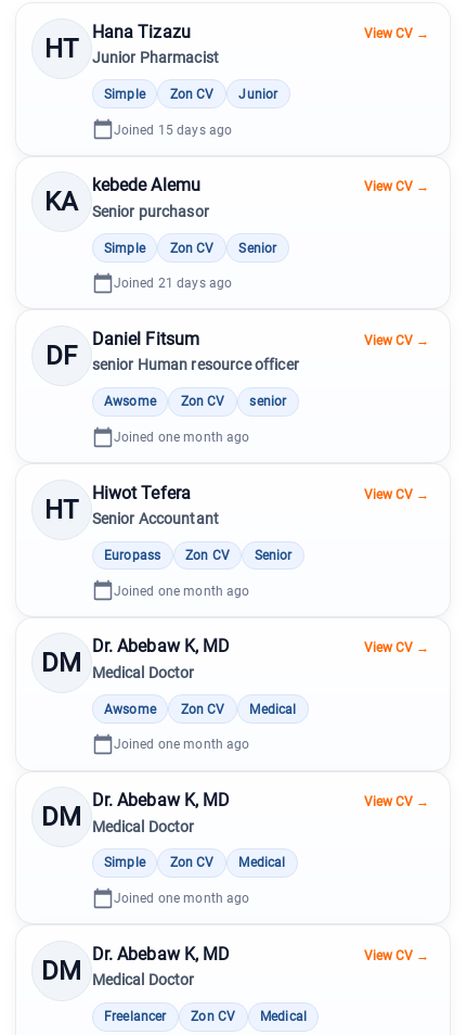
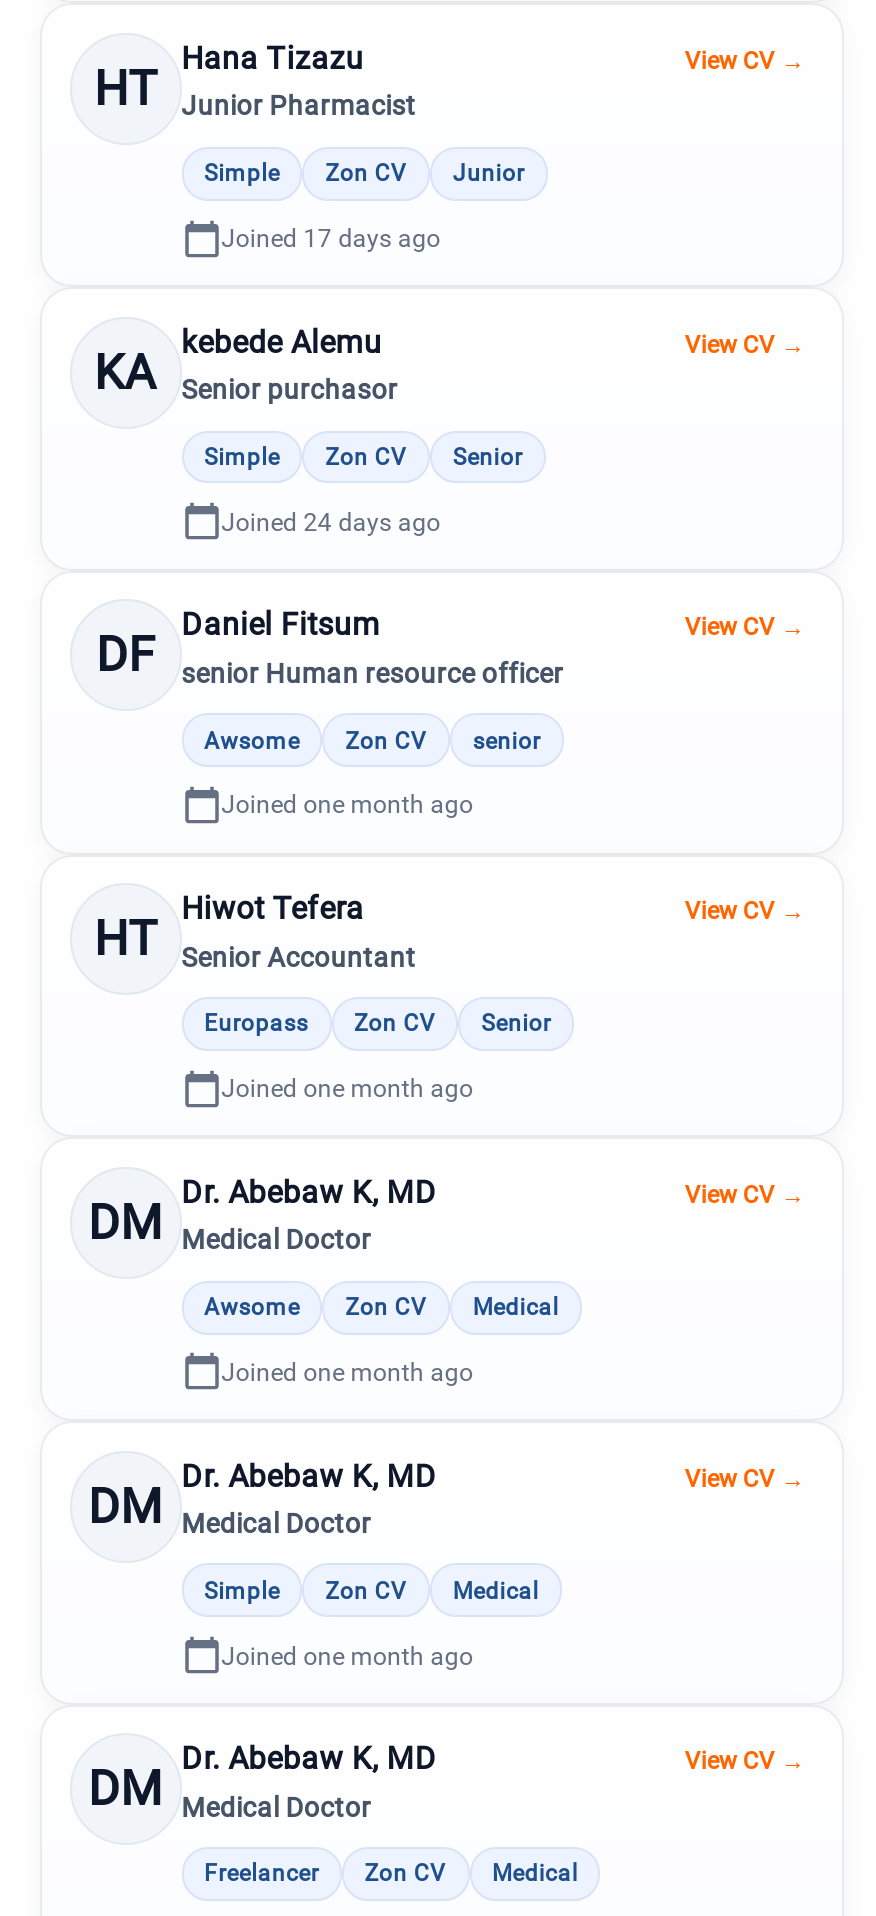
[113,121,232,137] Joined 15 days ago -> [221,223,441,253] Joined 17 days ago
[113,275,232,291] Joined 21 days ago -> [221,507,441,537] Joined 24 days ago

